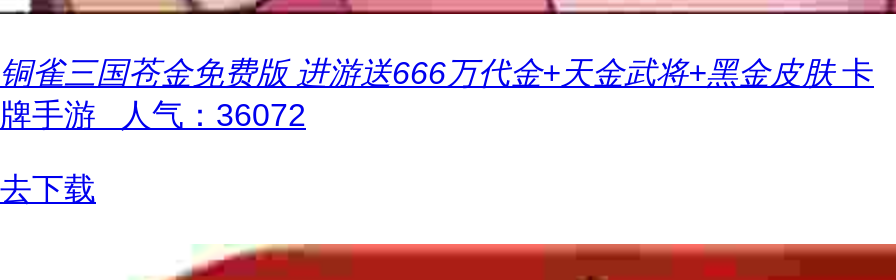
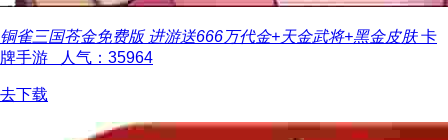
[0,98,306,132] 牌手游 人气：36072 -> [0,49,153,66] 牌手游 人气：35964

